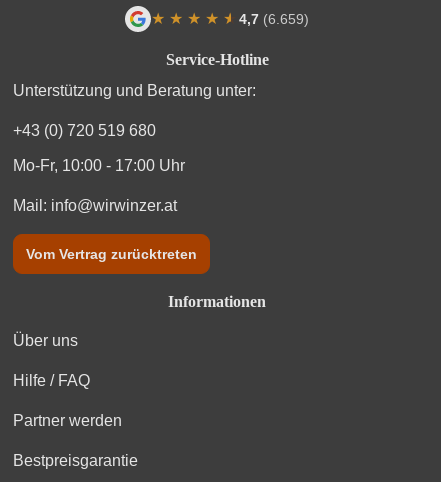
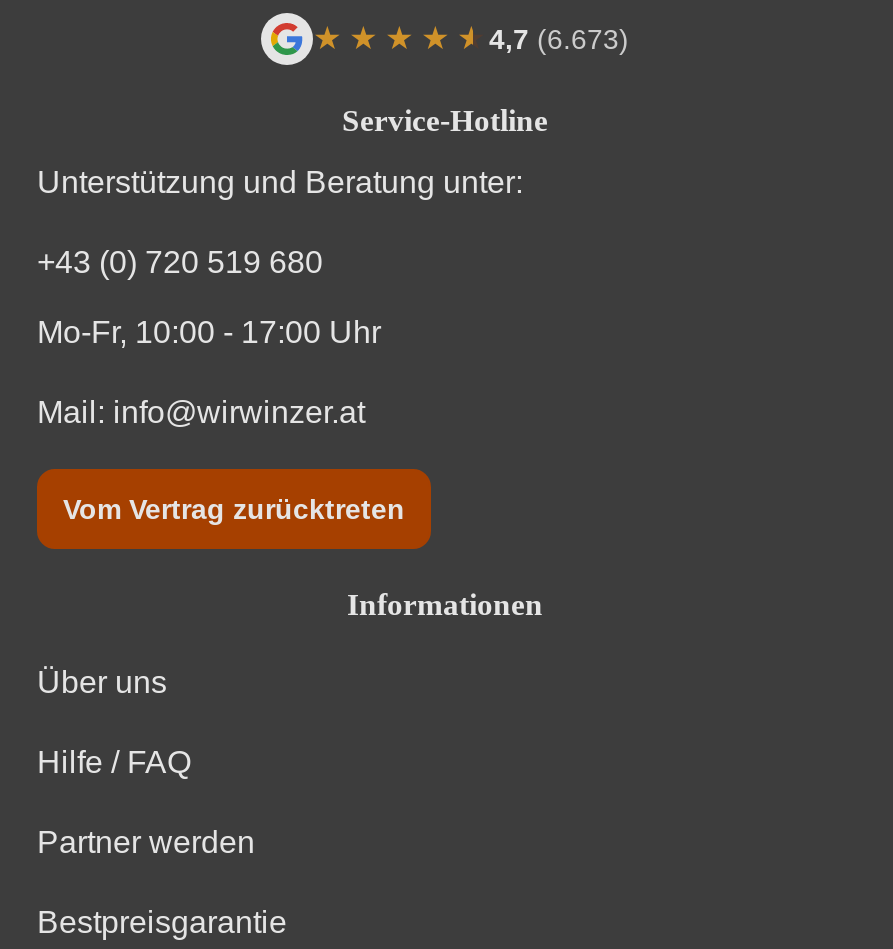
[239,10,309,26] 4,7 (6.659) -> [489,22,629,54] 4,7 (6.673)

